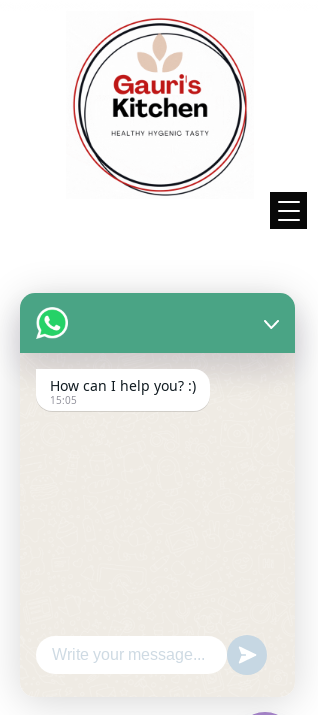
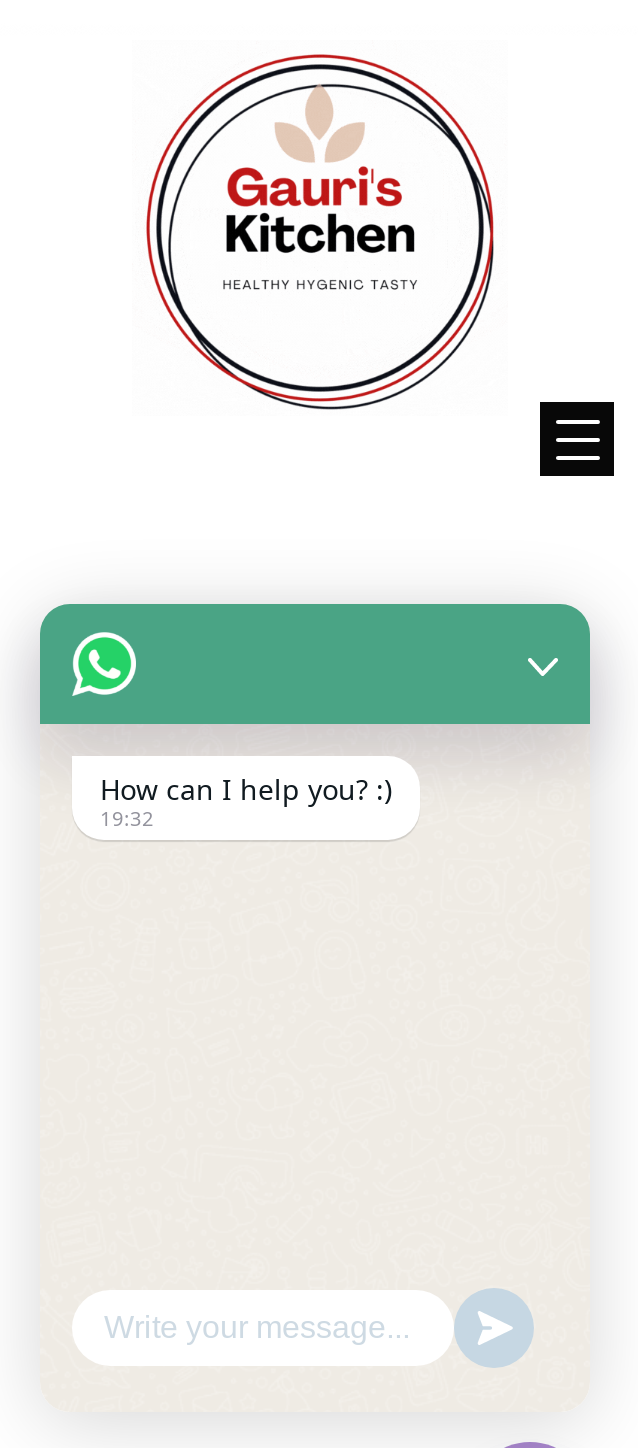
[50,393,77,407] 15:05 -> [100,804,154,832] 19:32

